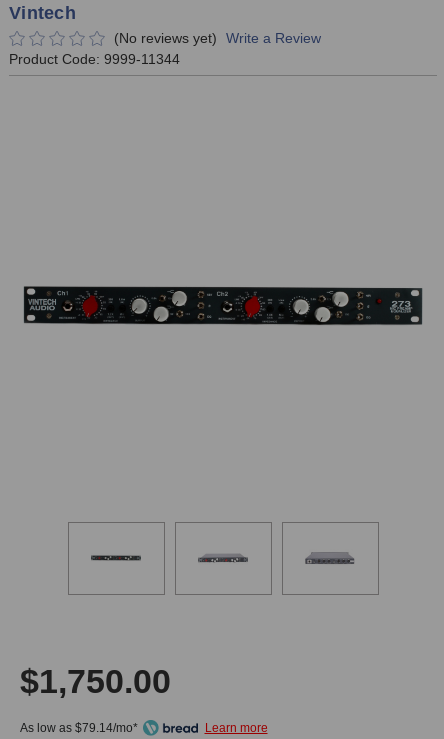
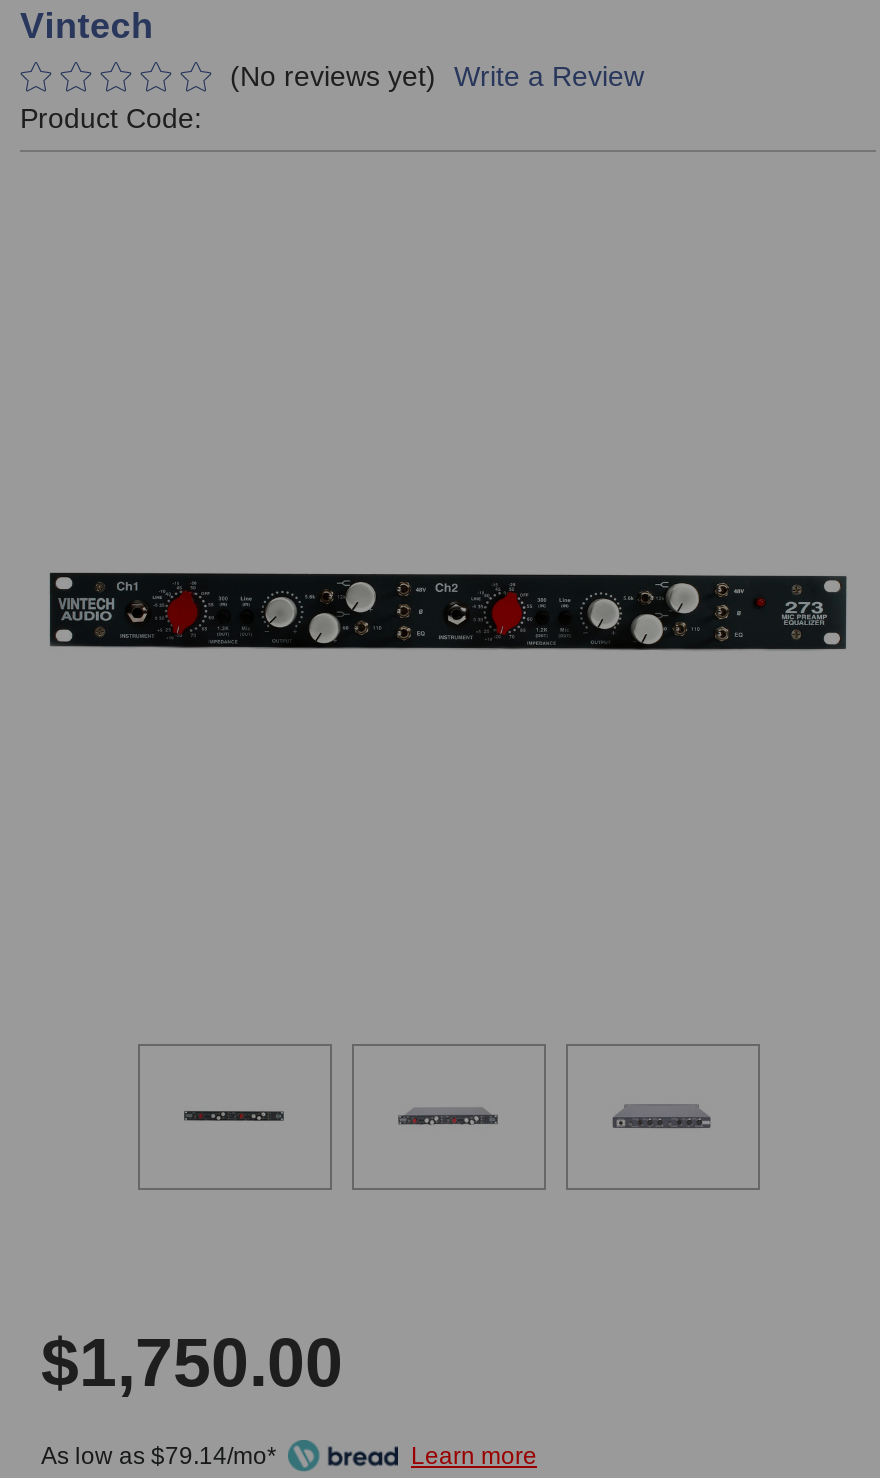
[9,51,180,67] Product Code: 9999-11344 -> [20,102,202,134] Product Code:

